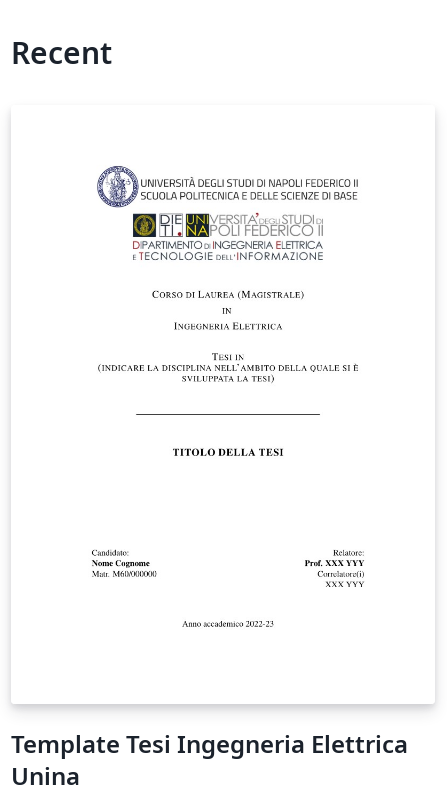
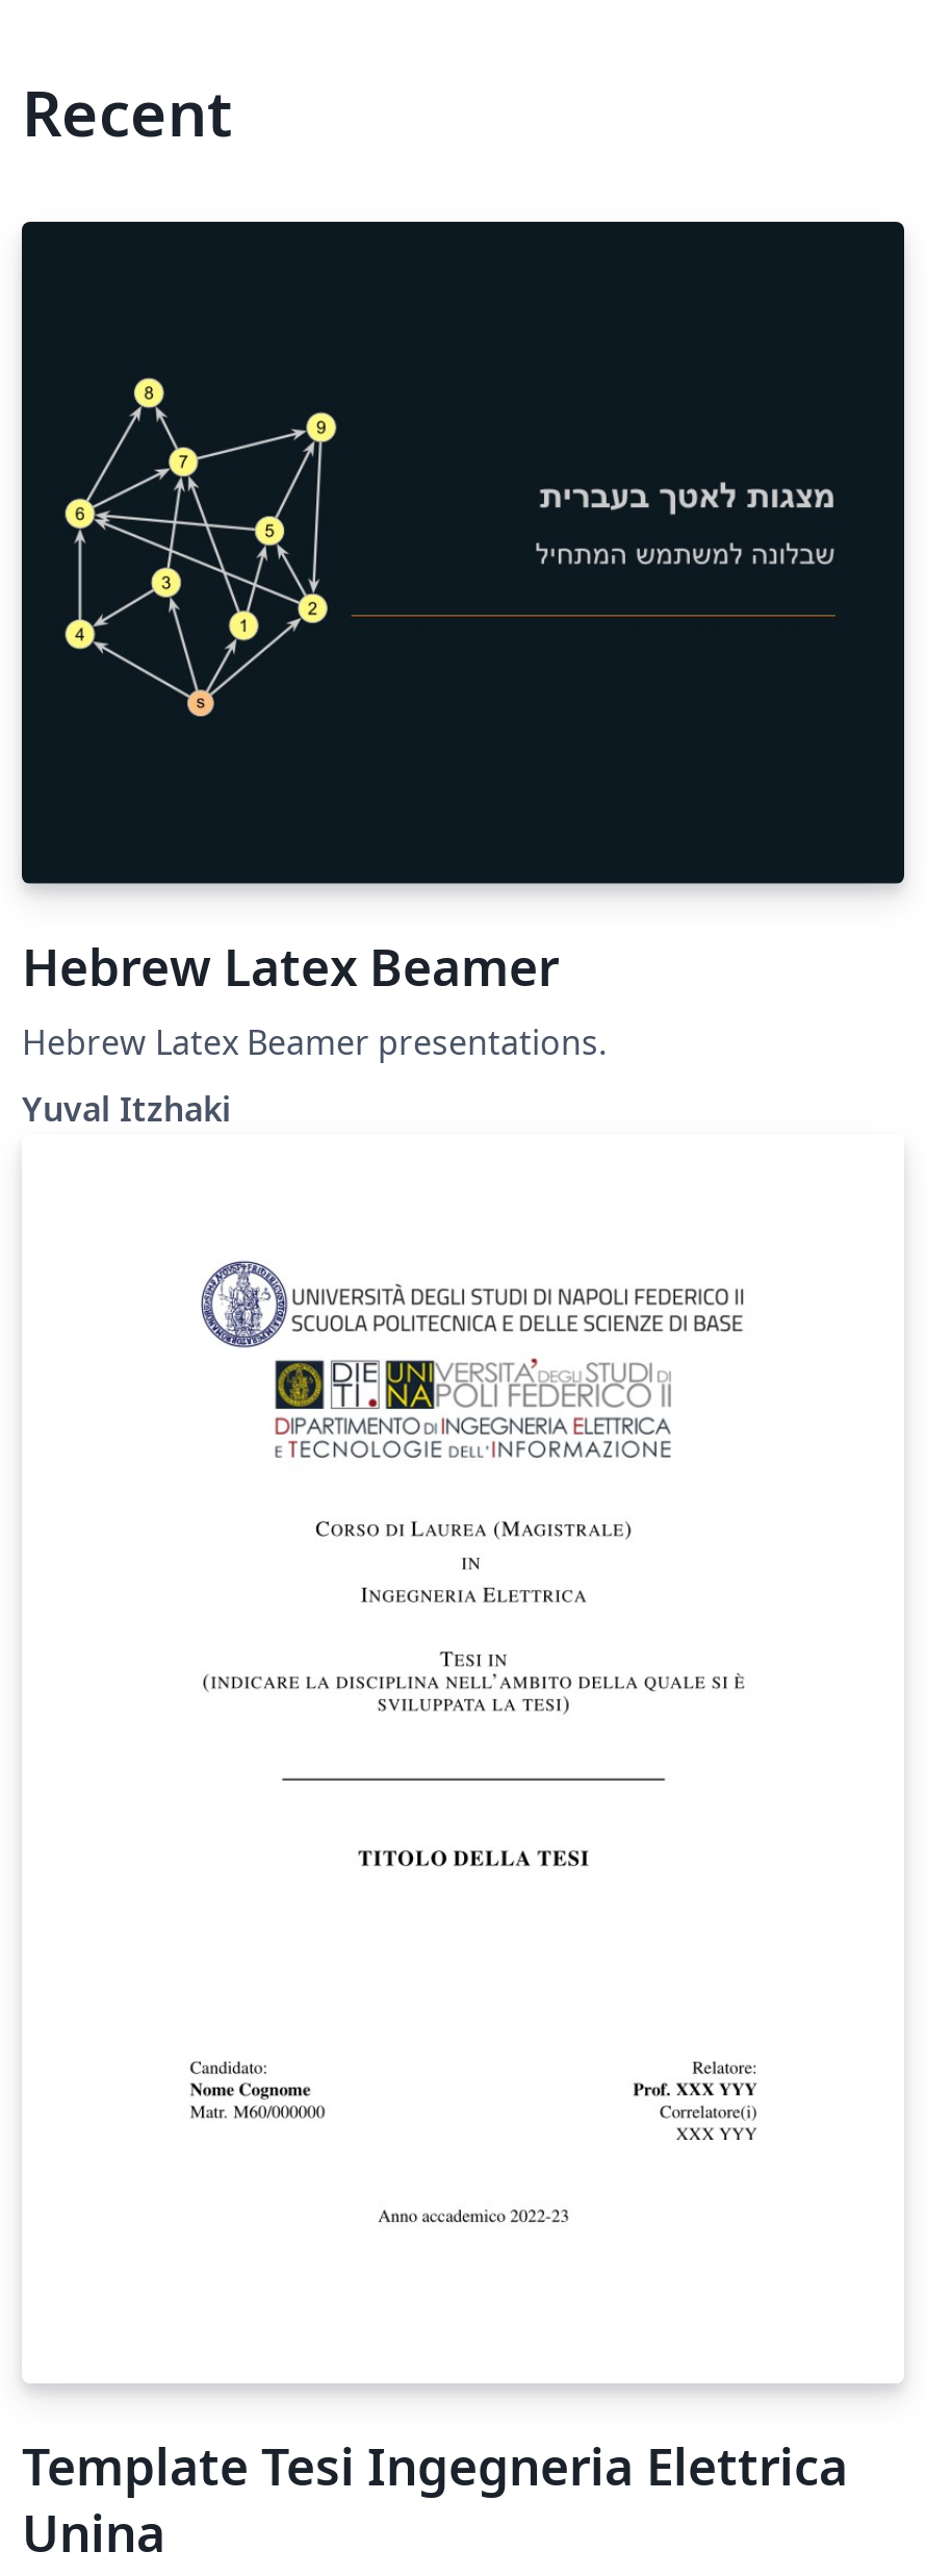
none -> [20,220,906,1132] [image] | Hebrew Latex Beamer | Hebrew Latex Beamer presentations. | Yuval Itzhaki

